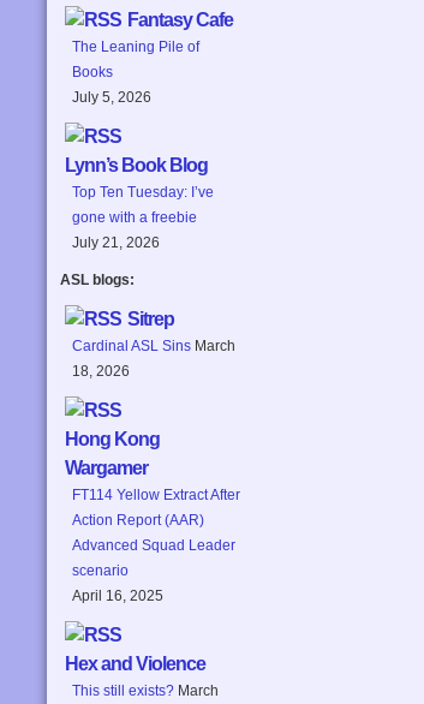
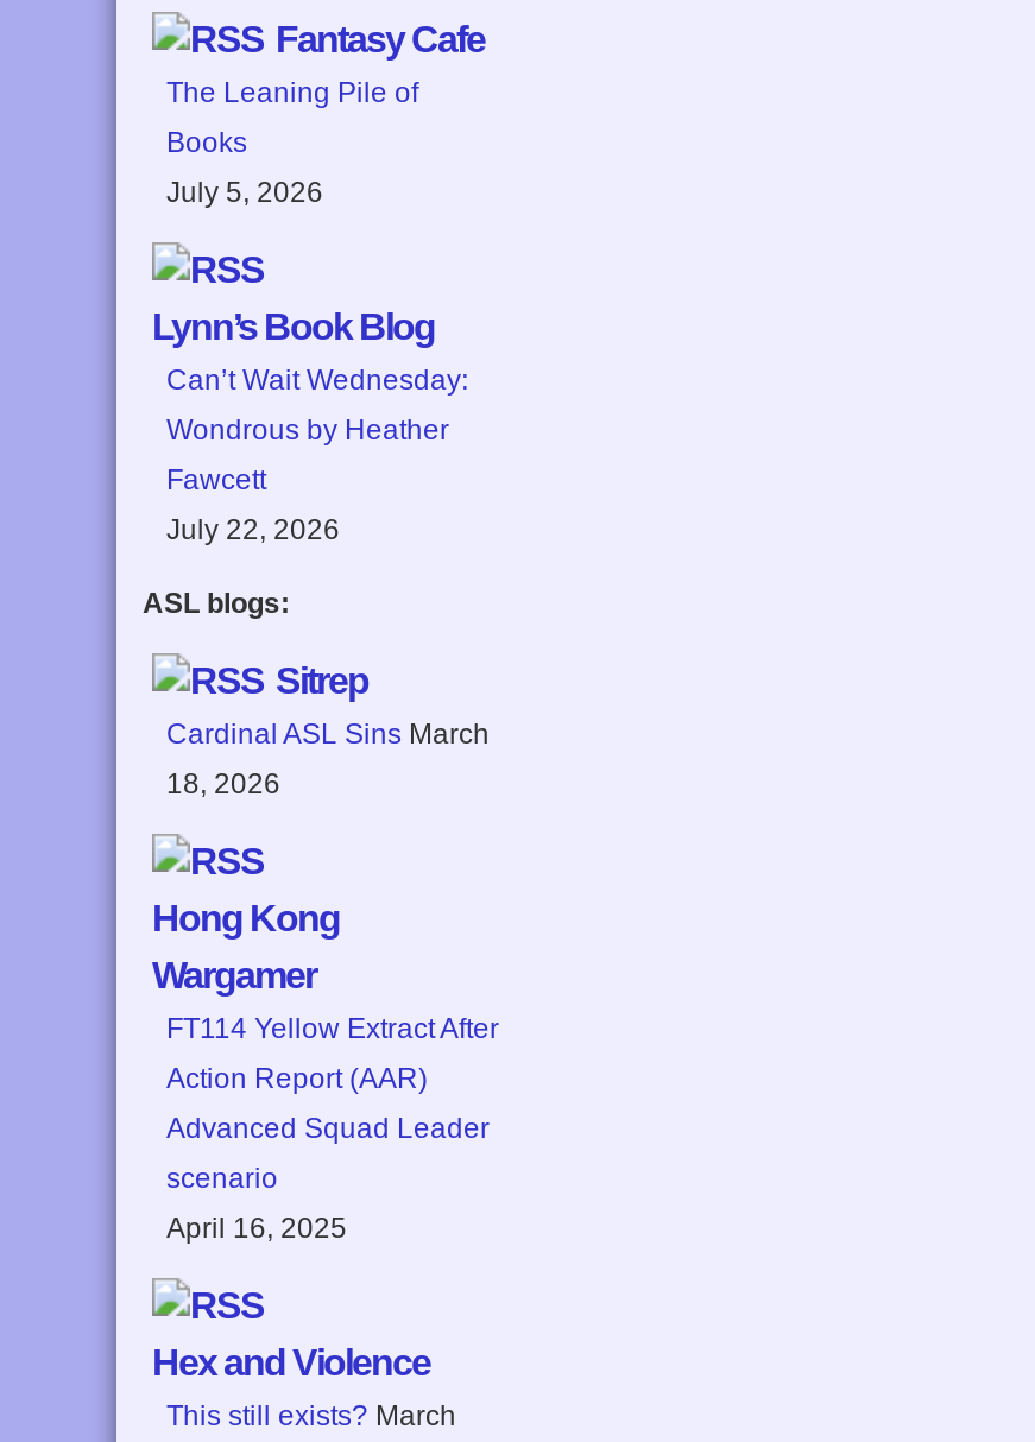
[72,184,214,251] Top Ten Tuesday: I’ve | gone with a freebie | July 21, 2026 -> [166,364,468,547] Can’t Wait Wednesday: | Wondrous by Heather | Fawcett | July 22, 2026

